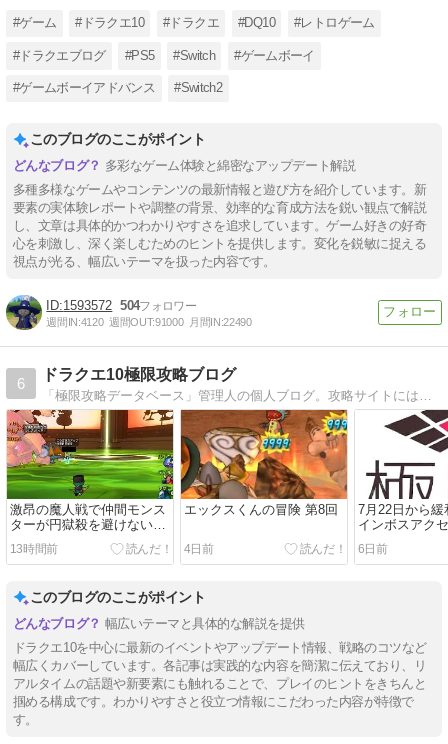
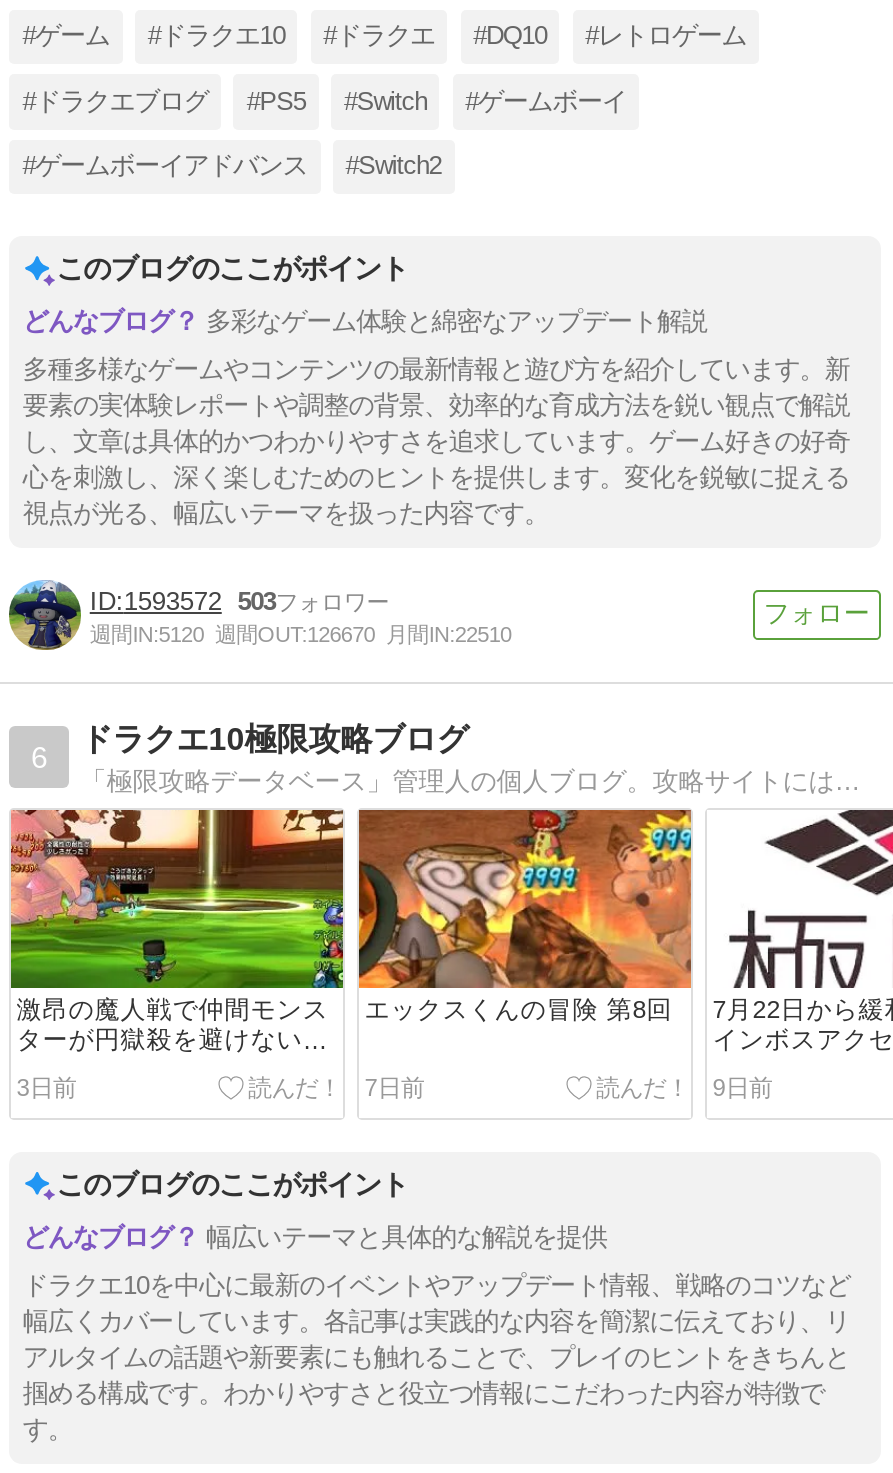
[63,298,139,313] 1593572 504 -> [124,586,276,616] 1593572 503
[46,316,251,328] 週間IN:4120 週間OUT:91000 月間IN:22490 -> [90,622,511,646] 週間IN:5120 週間OUT:126670 月間IN:22510
[10,541,58,555] 13時間前 -> [17,1073,76,1101] 3日前
[184,541,214,555] 4日前 -> [365,1073,424,1101] 7日前
[358,541,388,555] 6日前 -> [713,1073,772,1101] 9日前

